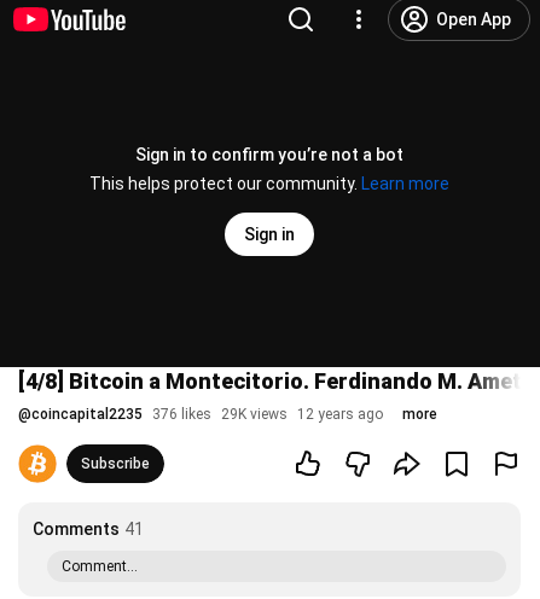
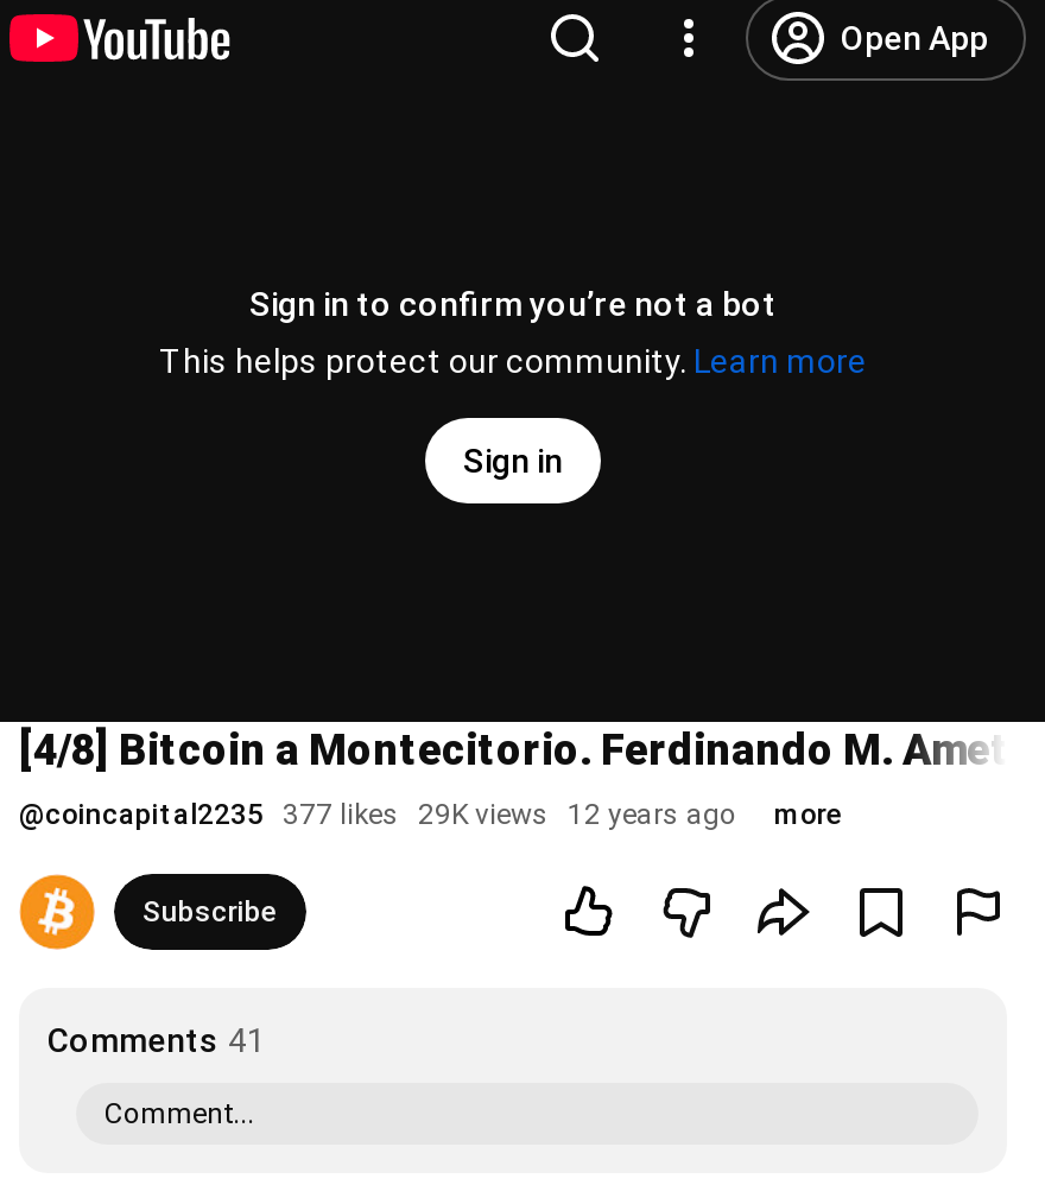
[18,406,383,423] @coincapital2235 376 likes 29K views 12 years ago -> [19,798,736,831] @coincapital2235 377 likes 29K views 12 years ago

